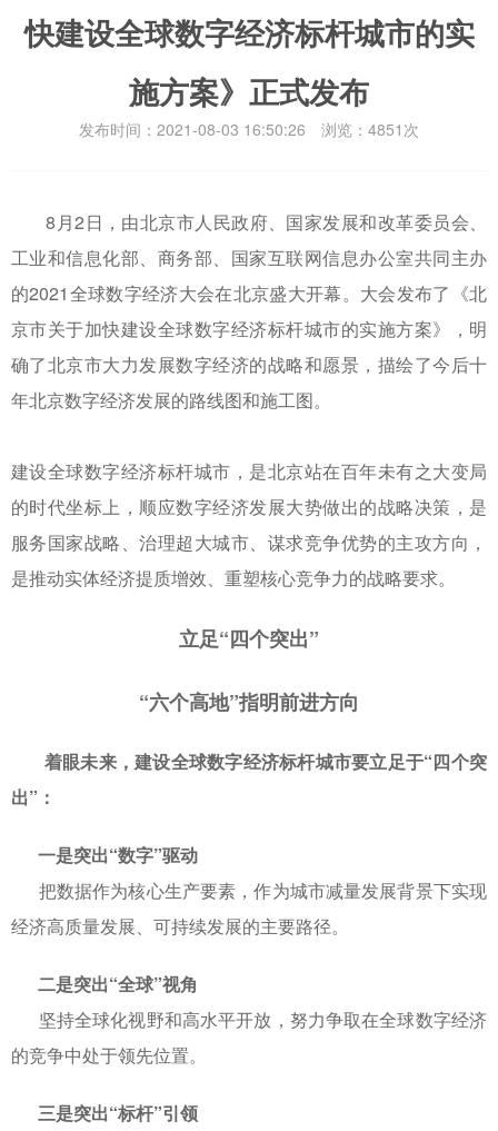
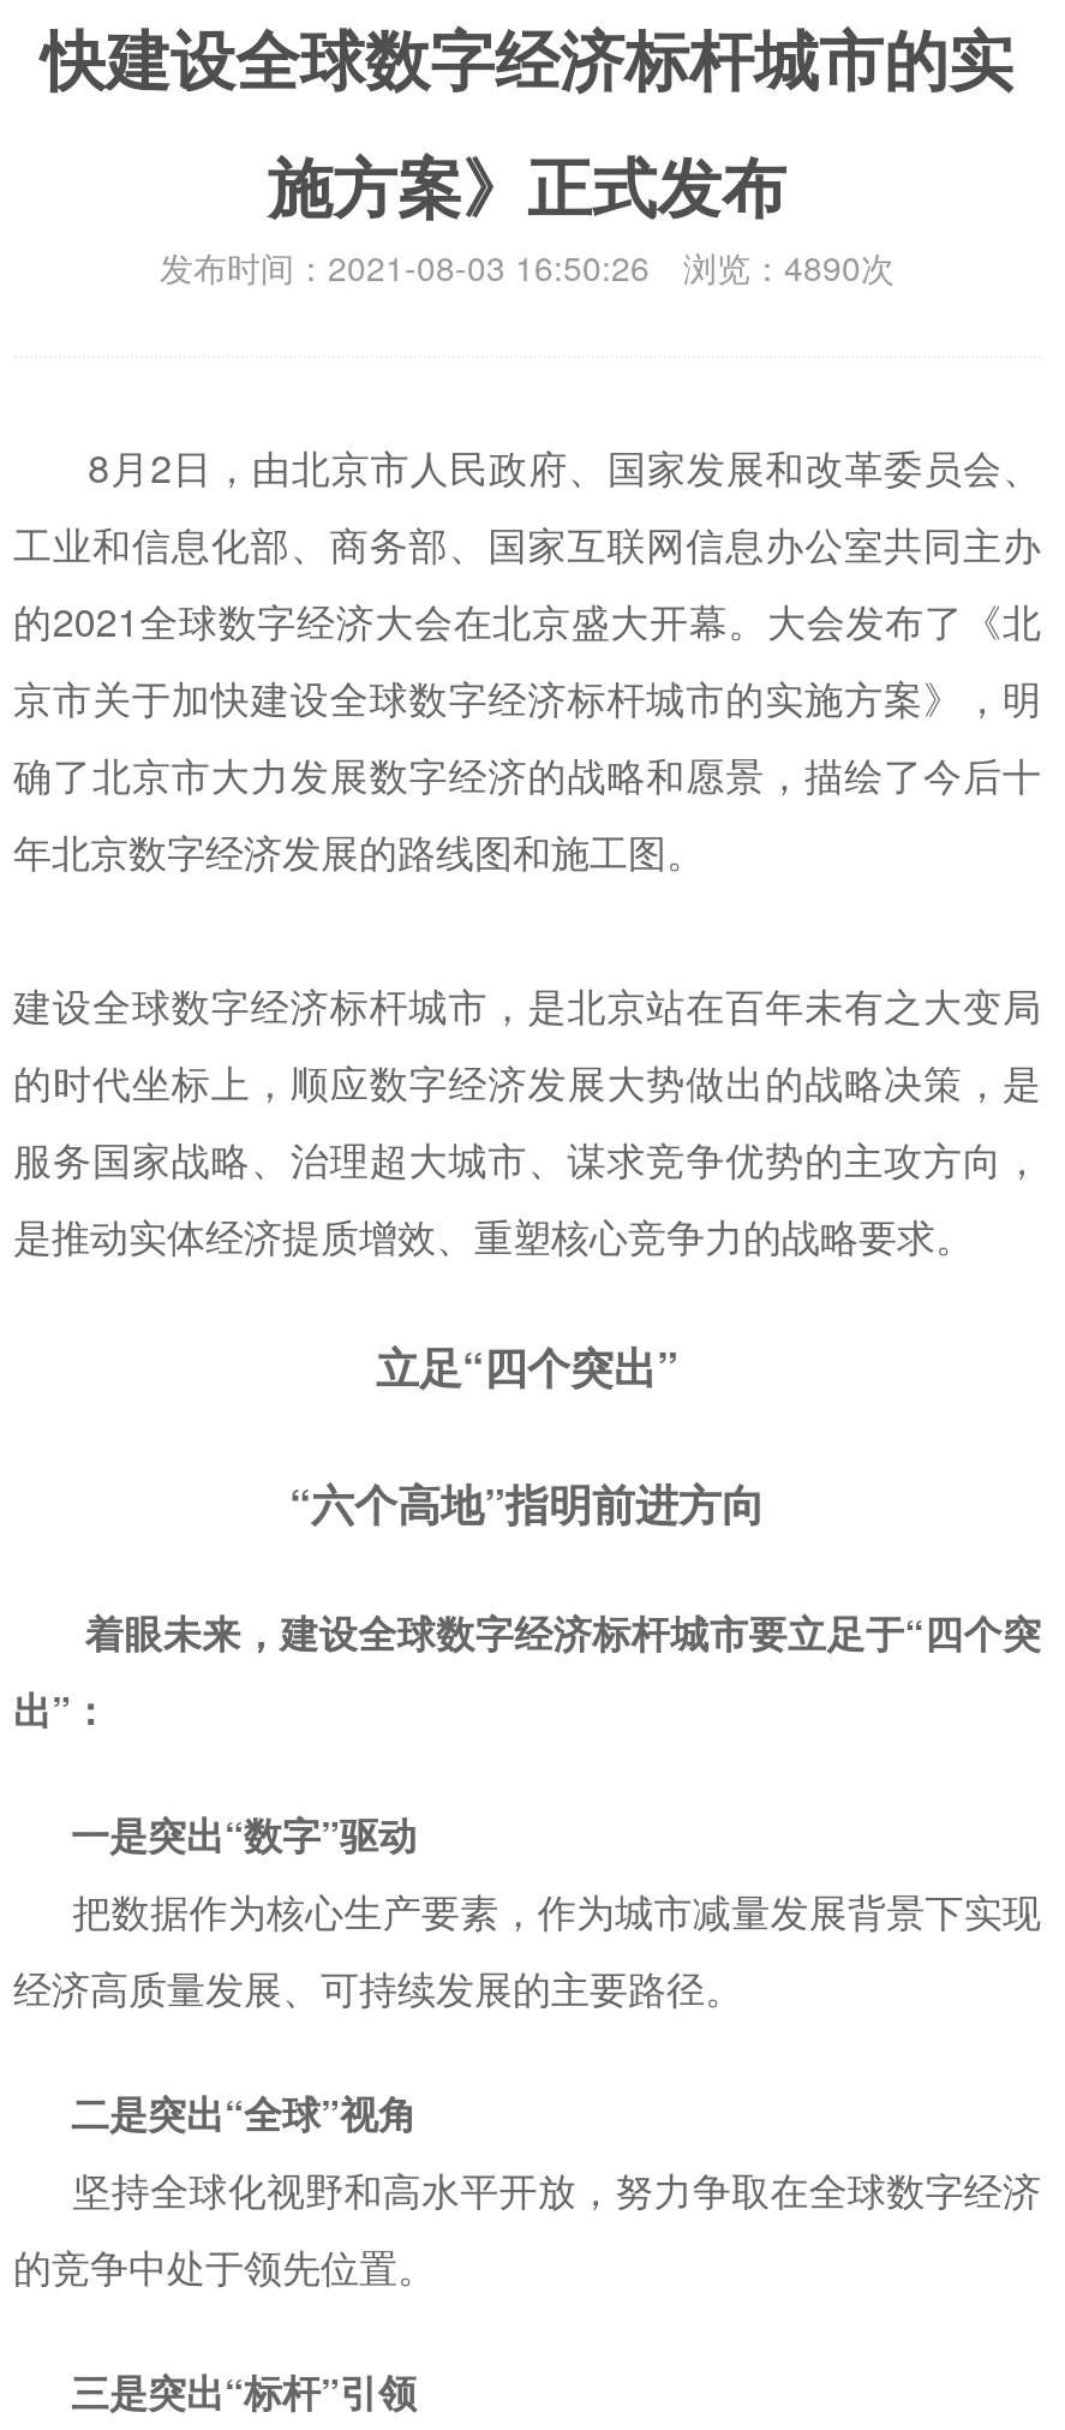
[79,118,419,140] 发布时间：2021-08-03 16:50:26 浏览：4851次 -> [160,242,895,290] 发布时间：2021-08-03 16:50:26 浏览：4890次

